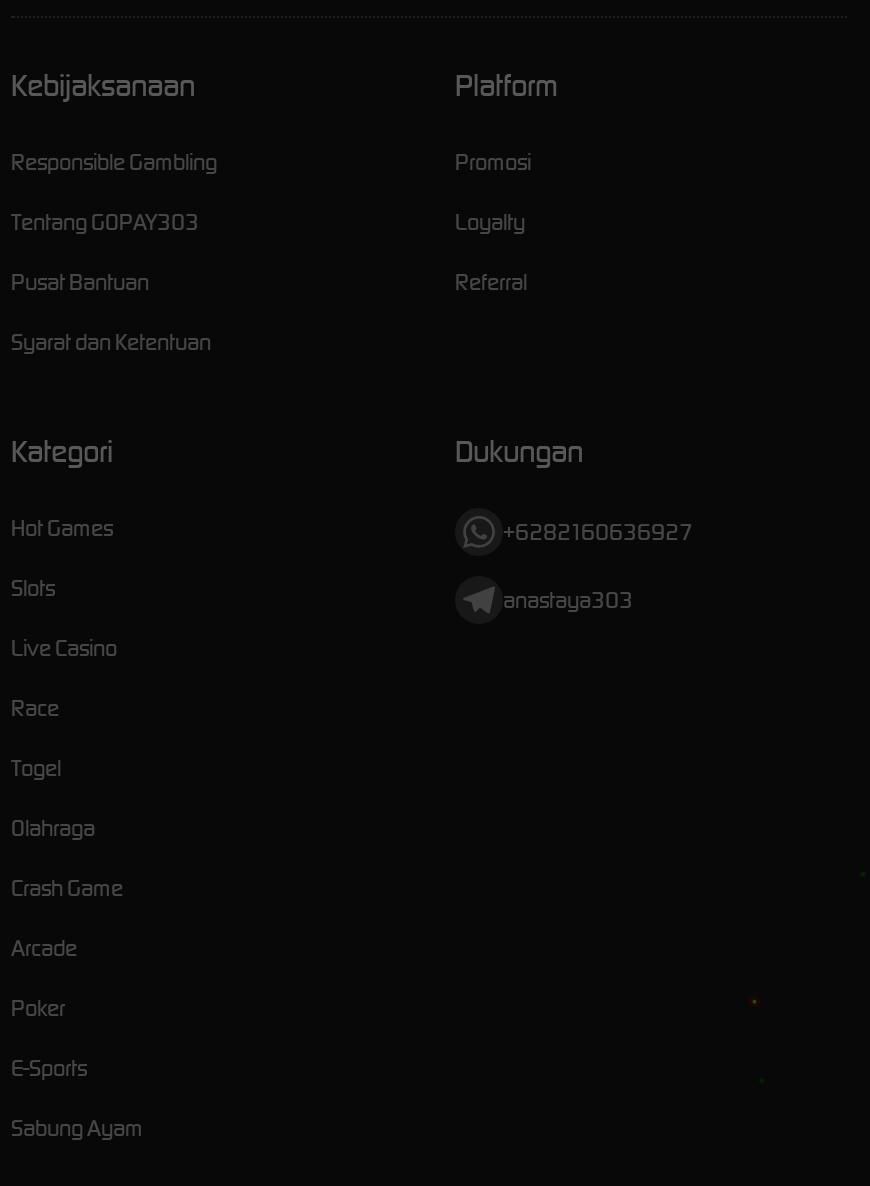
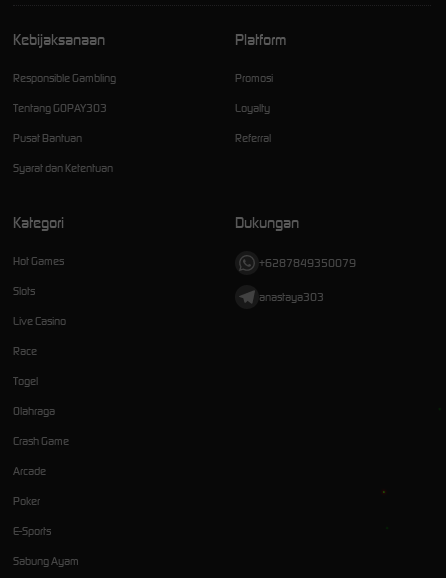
[503,517,693,545] +6282160636927 -> [259,256,356,270] +6287849350079

